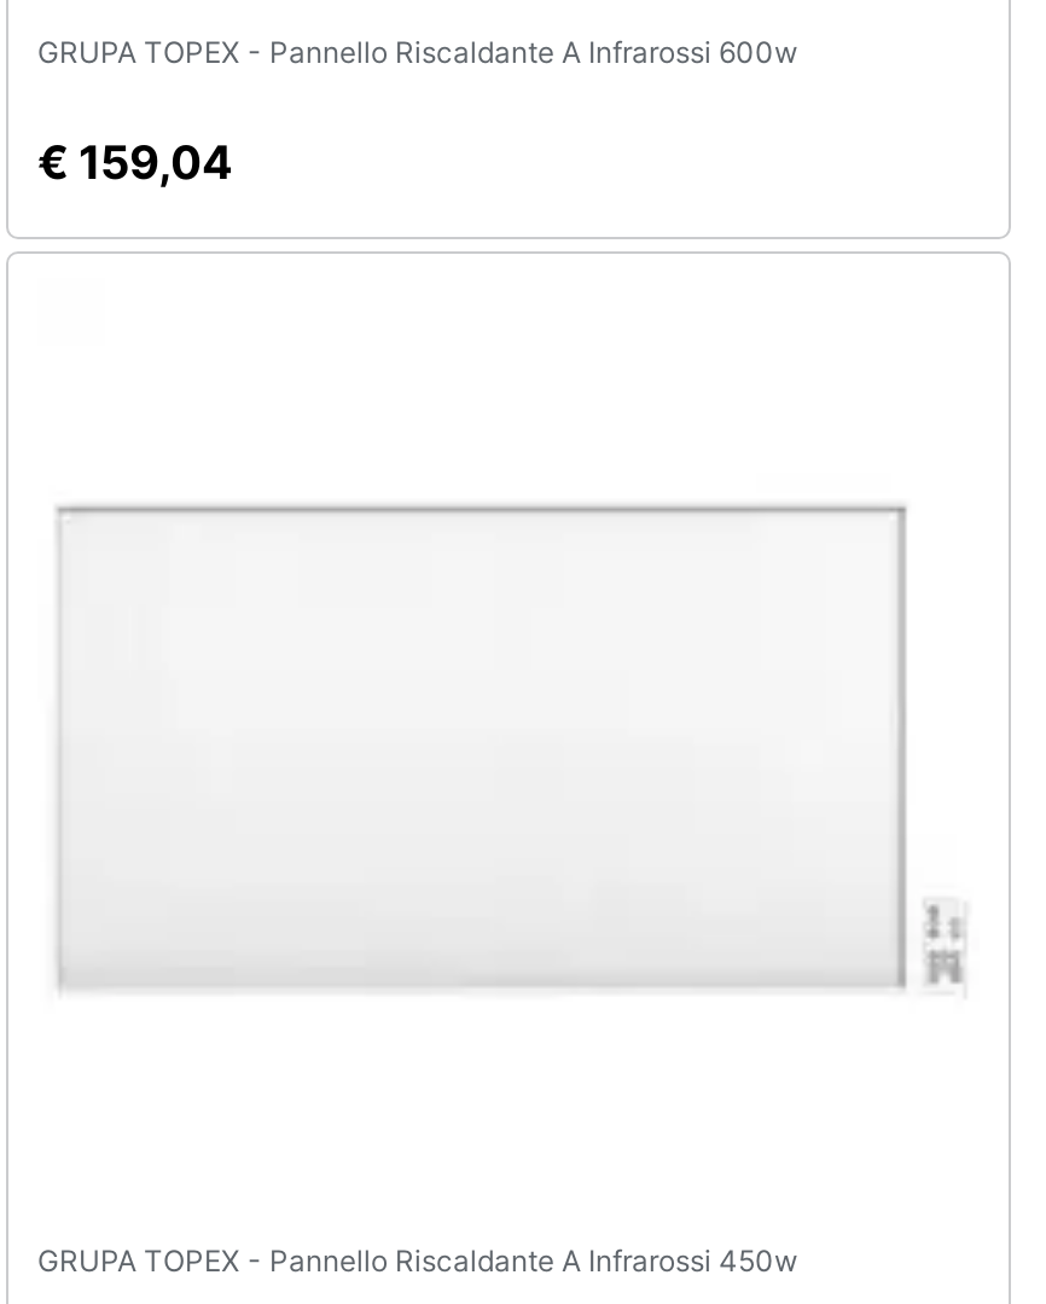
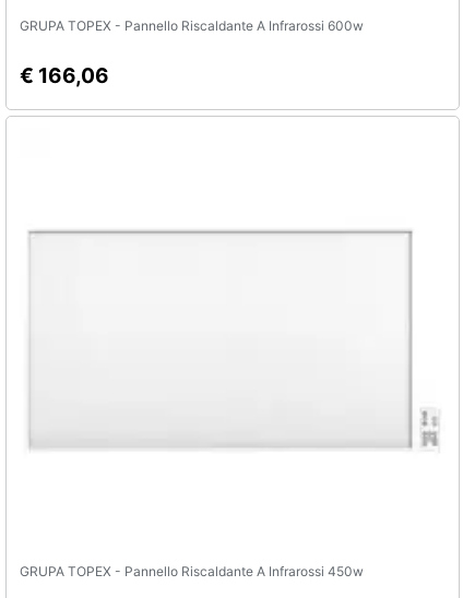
[37,135,233,191] € 159,04 -> [20,63,109,88] € 166,06

